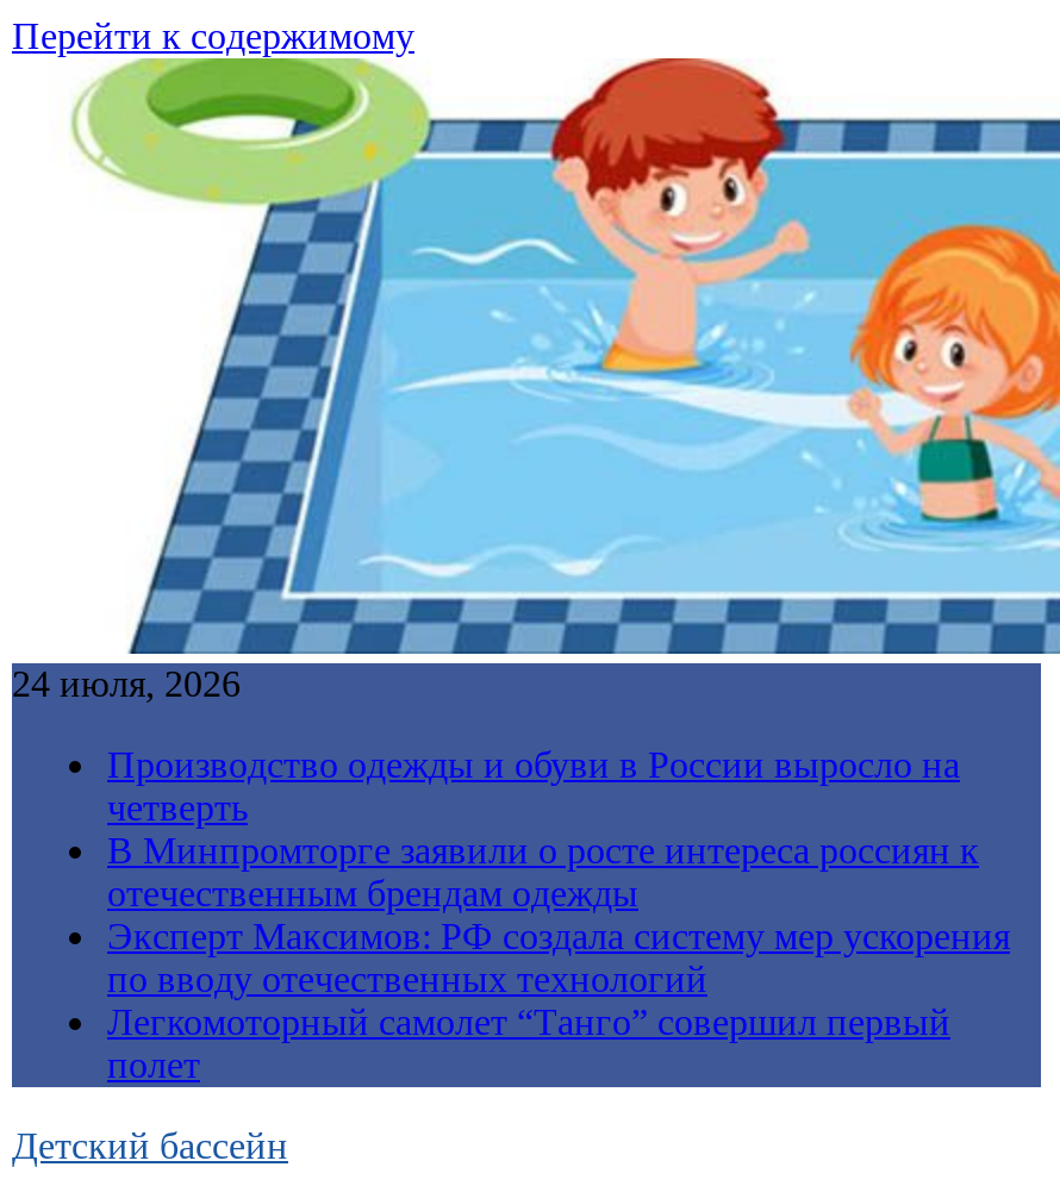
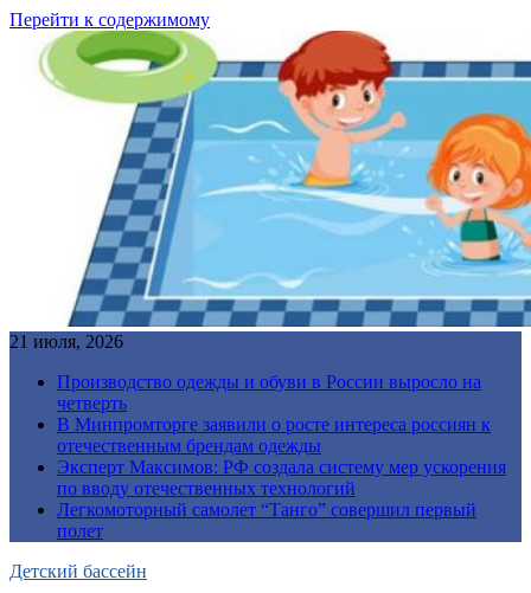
[12,663,241,704] 24 июля, 2026 -> [9,331,123,352] 21 июля, 2026

